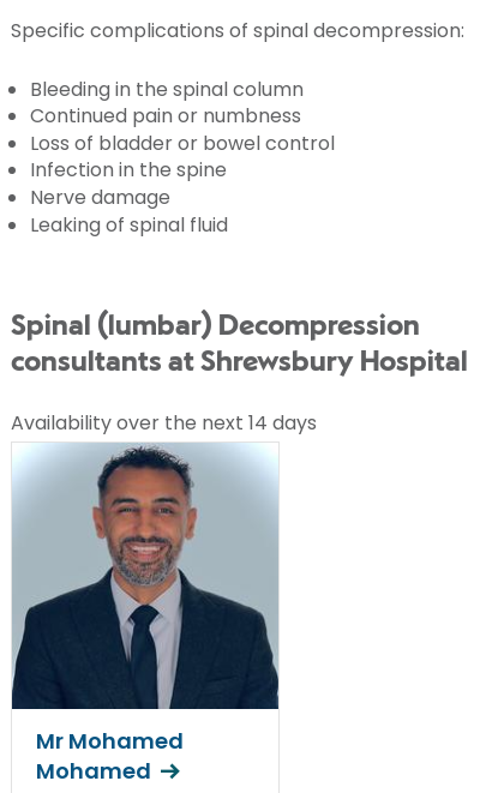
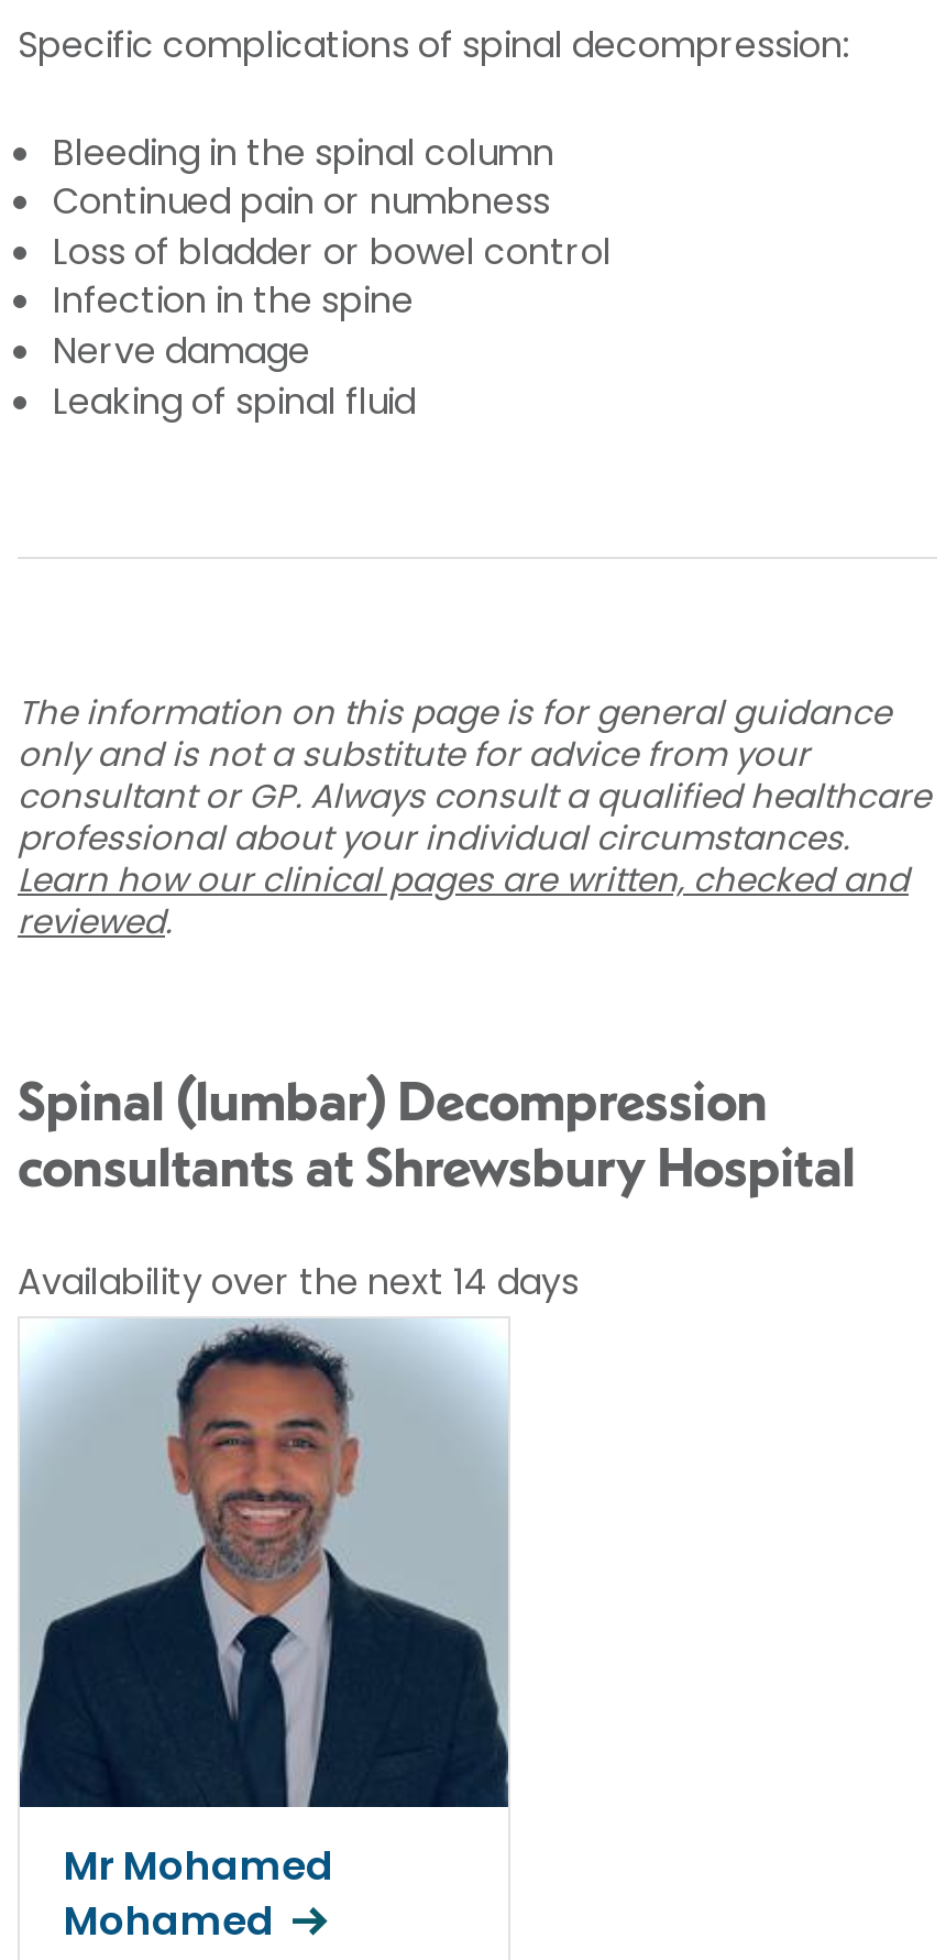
none -> [18,688,931,943] The information on this page is for general guidance | only and is not a substitute for advice from your | consultant or GP. Always consult a qualified healthcare | professional about your individual circumstances. | Learn how our clinical pages are written, checked and | reviewed.

